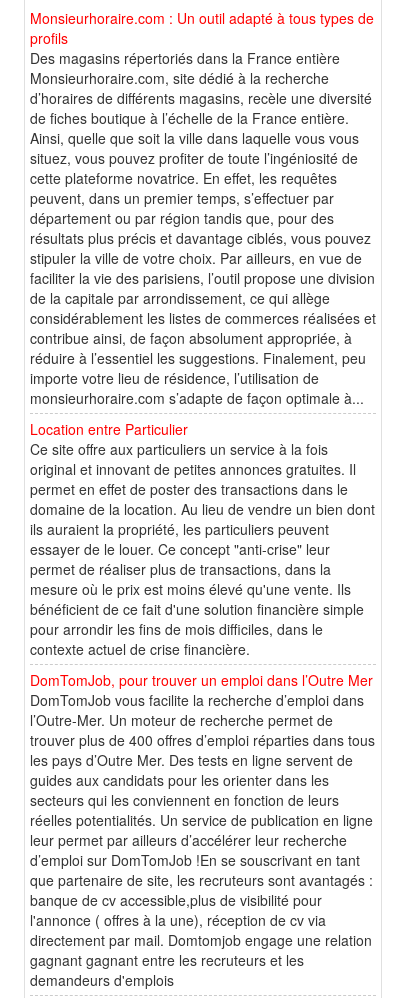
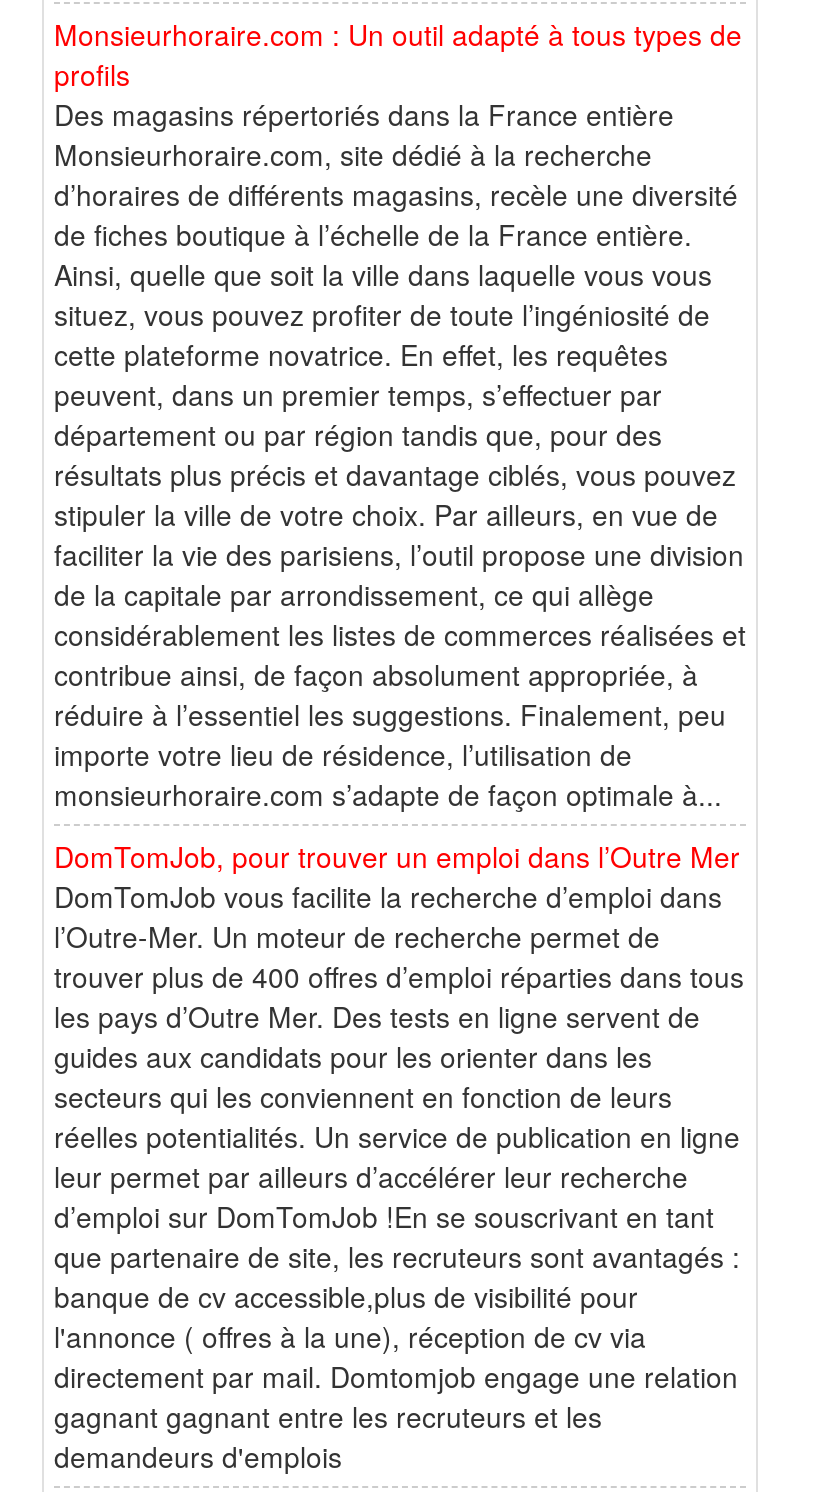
[30,419,375,659] Location entre Particulier | Ce site offre aux particuliers un service à la fois | original et innovant de petites annonces gratuites. Il | permet en effet de poster des transactions dans le | domaine de la location. Au lieu de vendre un bien dont | ils auraient la propriété, les particuliers peuvent | essayer de le louer. Ce concept "anti-crise" leur | permet de réaliser plus de transactions, dans la | mesure où le prix est moins élevé qu'une vente. Ils | bénéficient de ce fait d'une solution financière simple | pour arrondir les fins de mois difficiles, dans le | contexte actuel de crise financière. -> none

